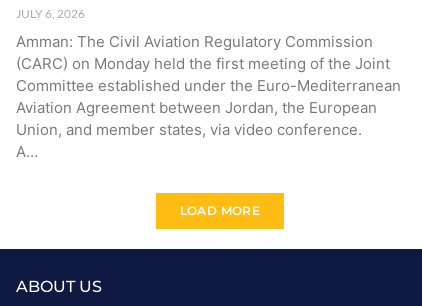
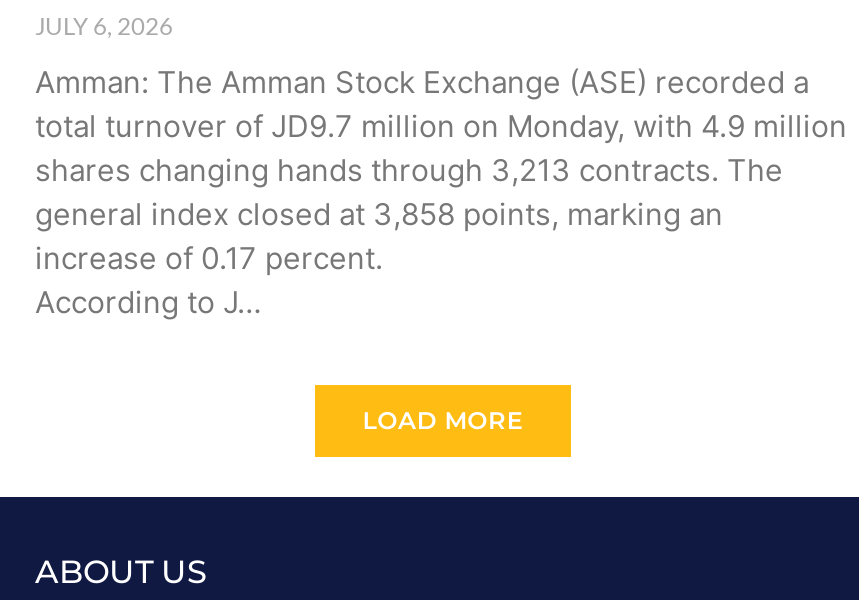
[16,32,401,161] Amman: The Civil Aviation Regulatory Commission | (CARC) on Monday held the first meeting of the Joint | Committee established under the Euro-Mediterranean | Aviation Agreement between Jordan, the European | Union, and member states, via video conference. | A… -> [35,63,847,321] Amman: The Amman Stock Exchange (ASE) recorded a | total turnover of JD9.7 million on Monday, with 4.9 million | shares changing hands through 3,213 contracts. The | general index closed at 3,858 points, marking an | increase of 0.17 percent. | According to J…

